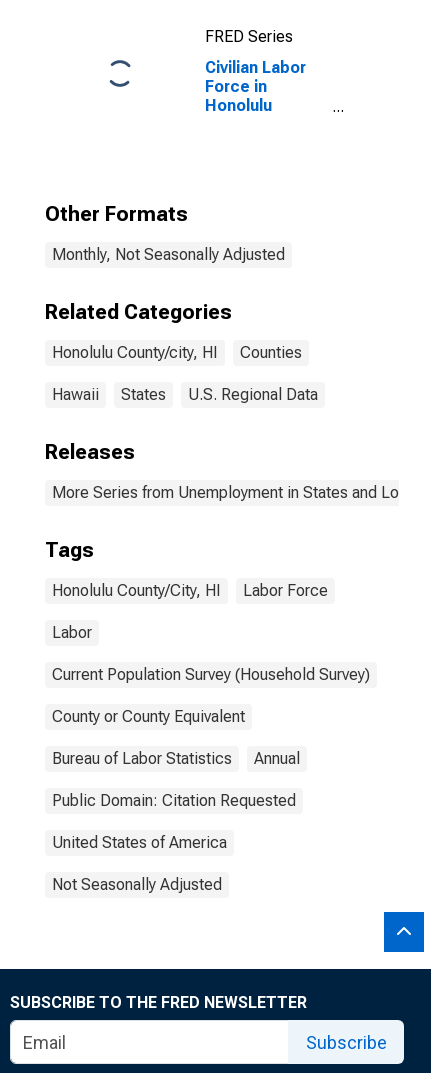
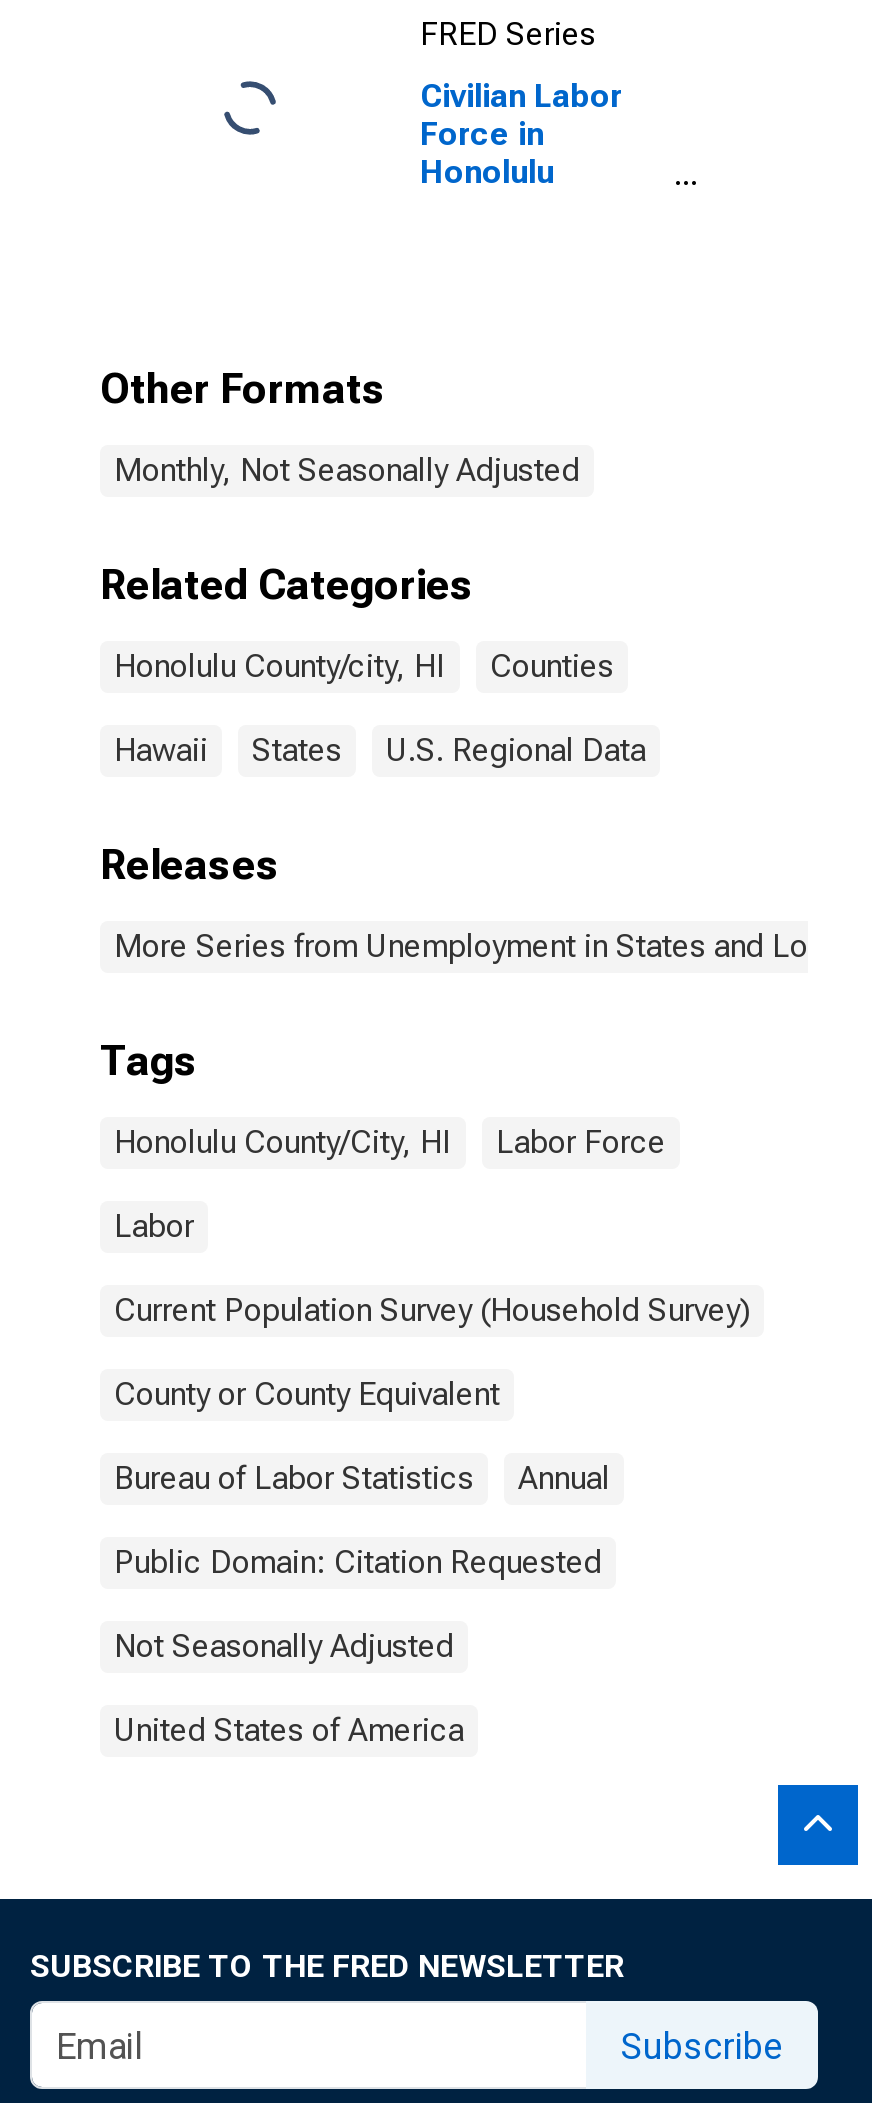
moved [52,833,227,852] -> [114,1711,464,1749]: United States of America
moved [52,875,222,894] -> [114,1627,454,1665]: Not Seasonally Adjusted

